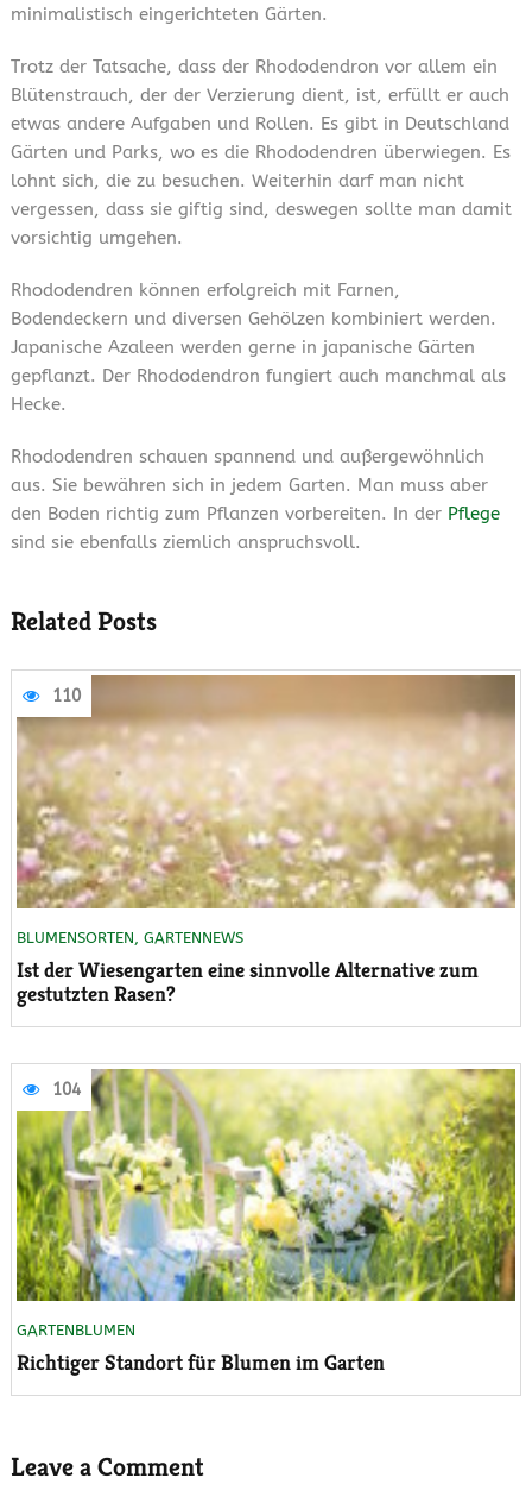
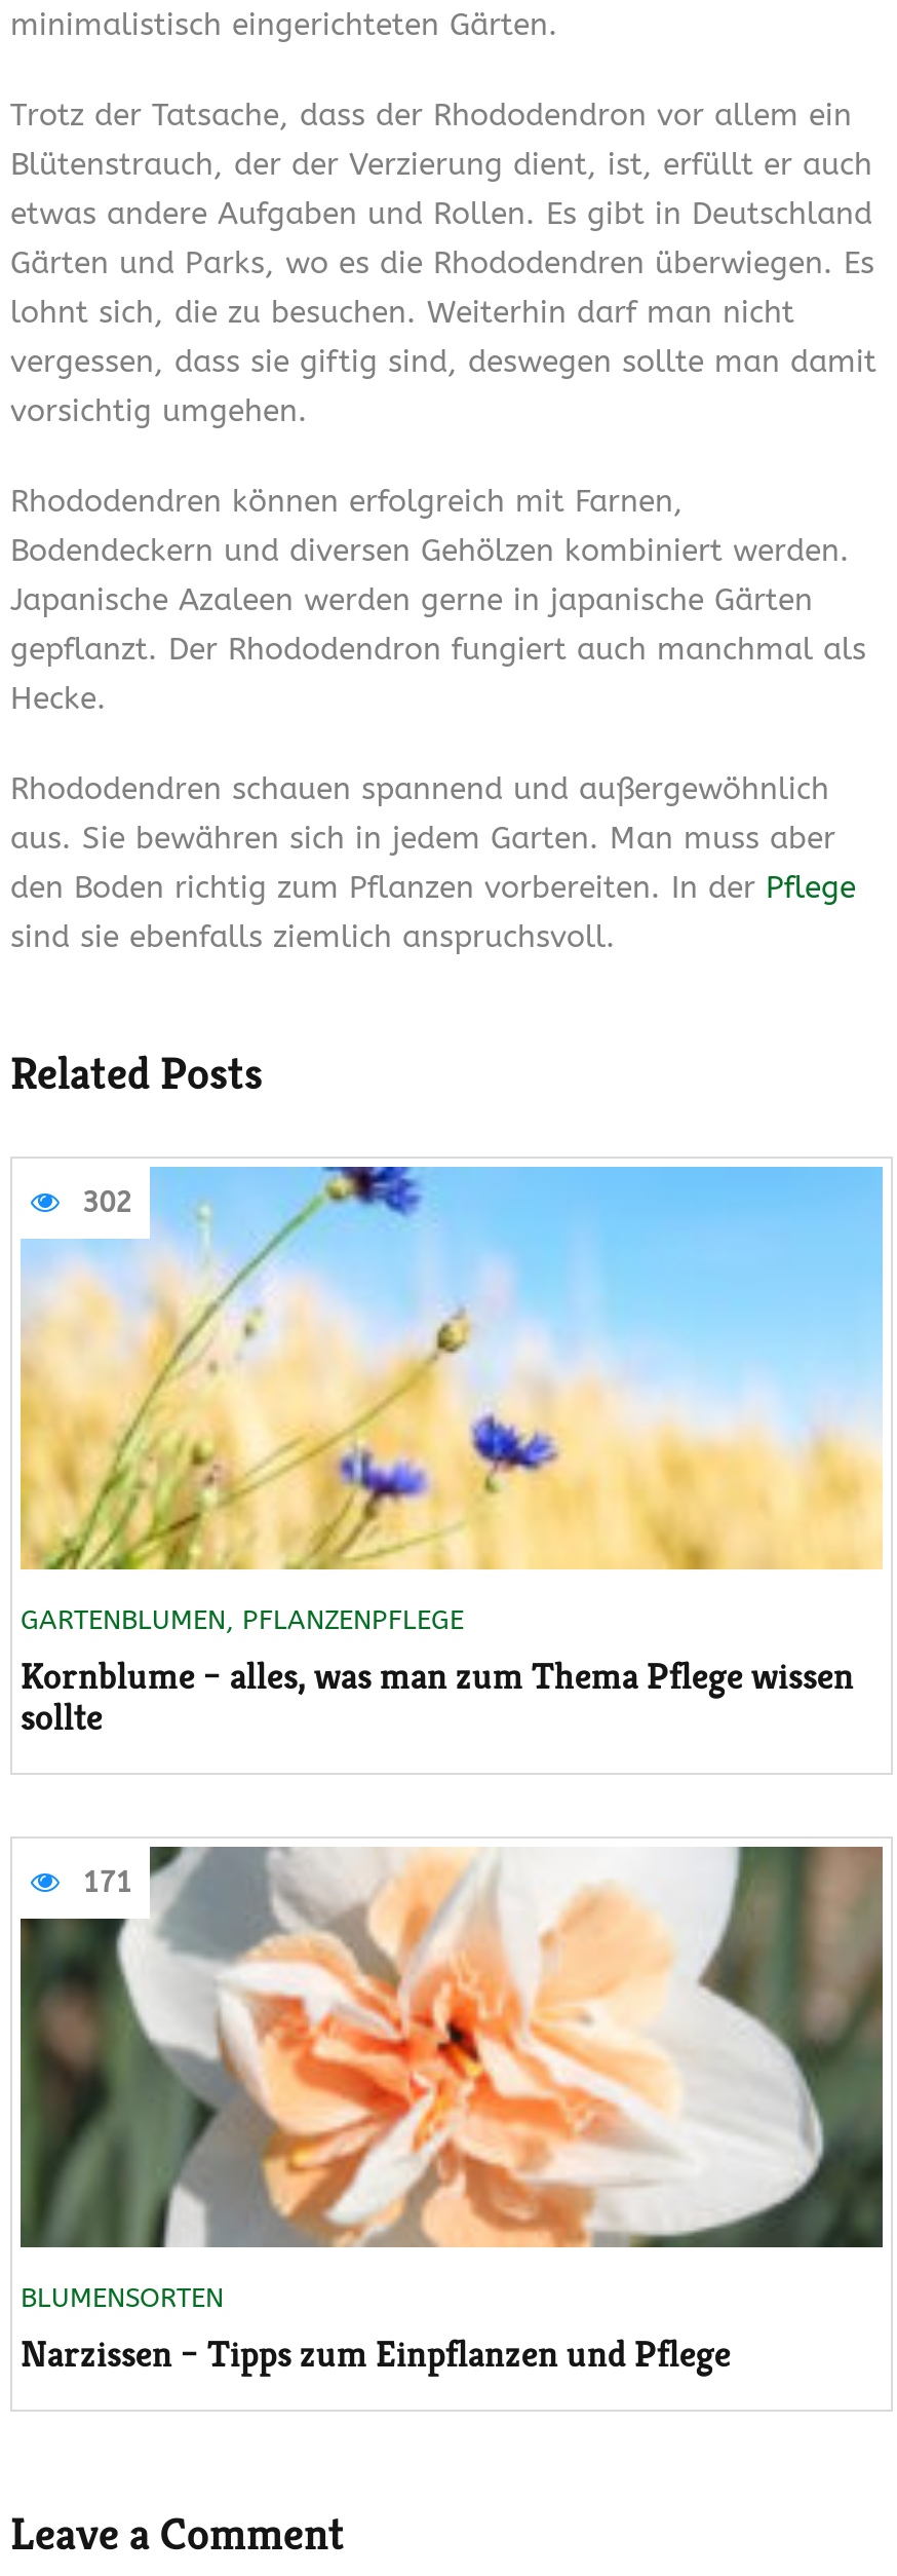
[15,674,517,910] [image] | 110 -> [18,1165,885,1571] [image] | 302
[17,928,479,1007] BLUMENSORTEN, GARTENNEWS | Ist der Wiesengarten eine sinnvolle Alternative zum | gestutzten Rasen? -> [21,1603,854,1739] GARTENBLUMEN, PFLANZENPFLEGE | Kornblume – alles, was man zum Thema Pflege wissen | sollte
[15,1068,517,1302] [image] | 104 -> [18,1845,885,2249] [image] | 171
[17,1321,385,1376] GARTENBLUMEN | Richtiger Standort für Blumen im Garten -> [21,2282,731,2377] BLUMENSORTEN | Narzissen – Tipps zum Einpflanzen und Pflege

